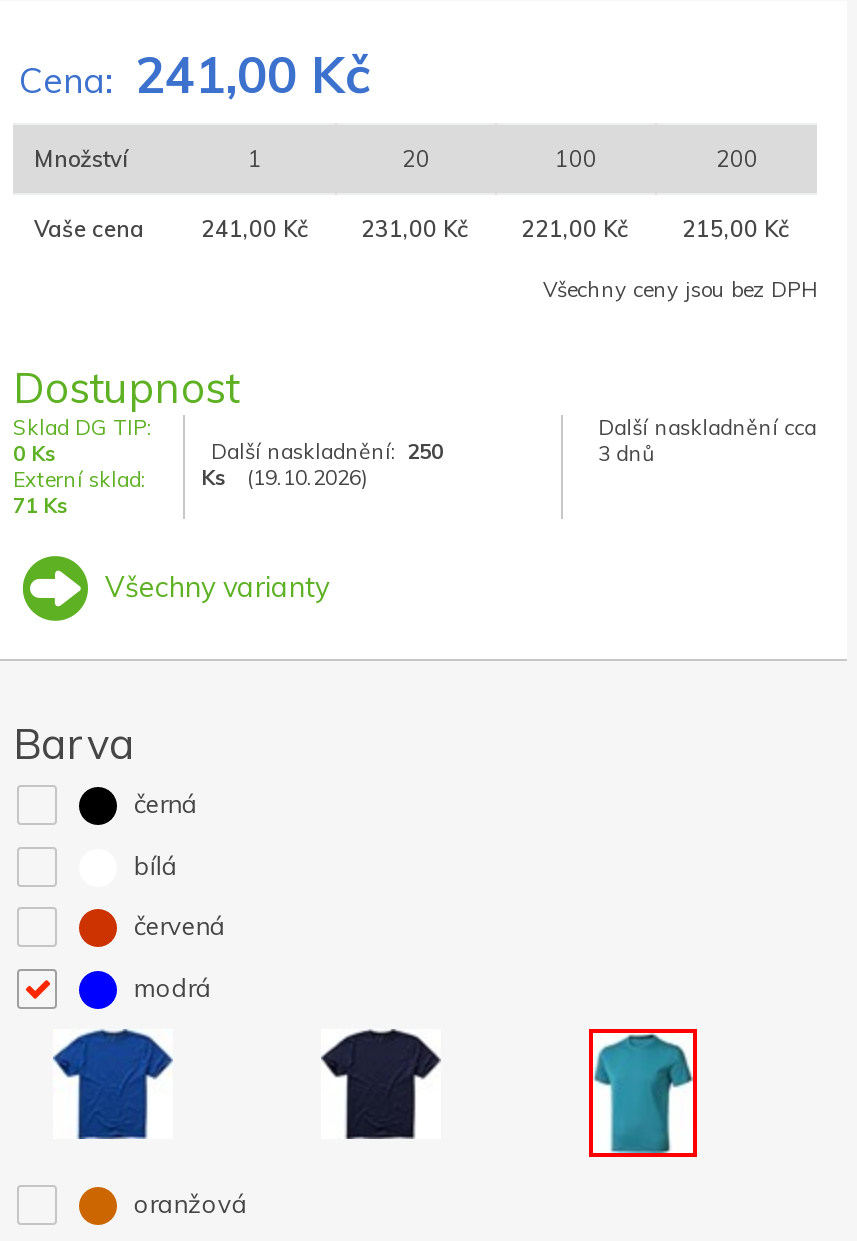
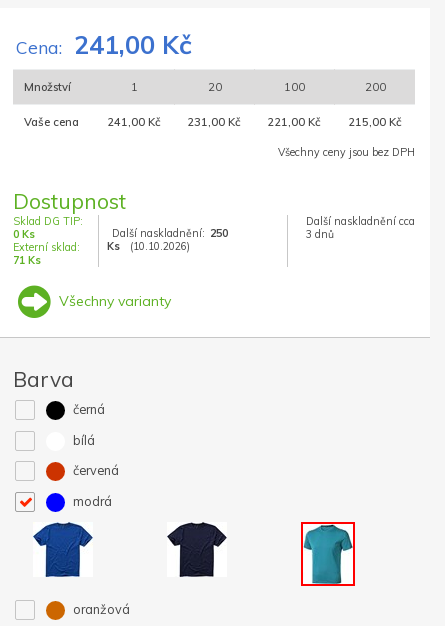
[13,463,367,494] Externí sklad: Ks (19.10.2026) -> [13,239,190,254] Externí sklad: Ks (10.10.2026)

